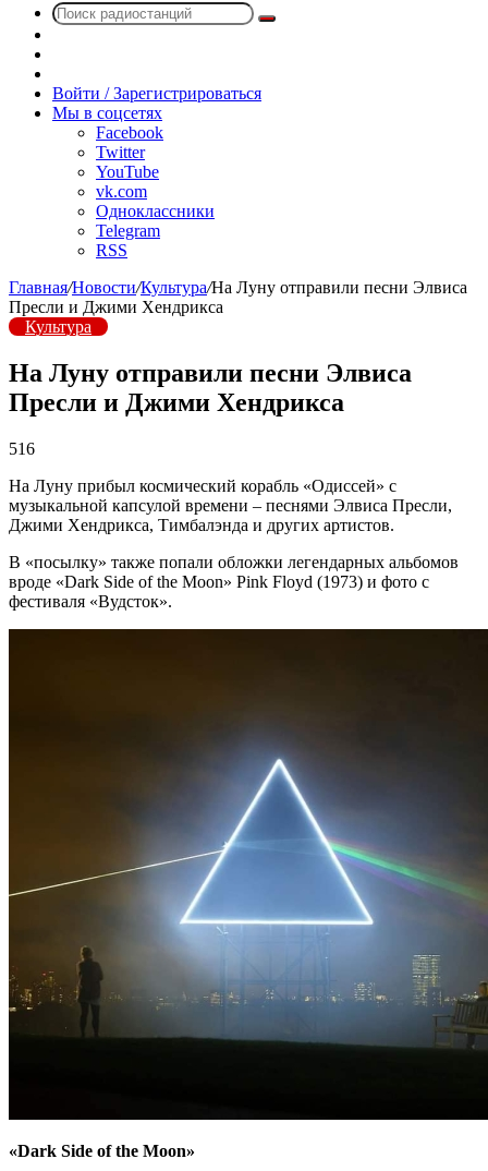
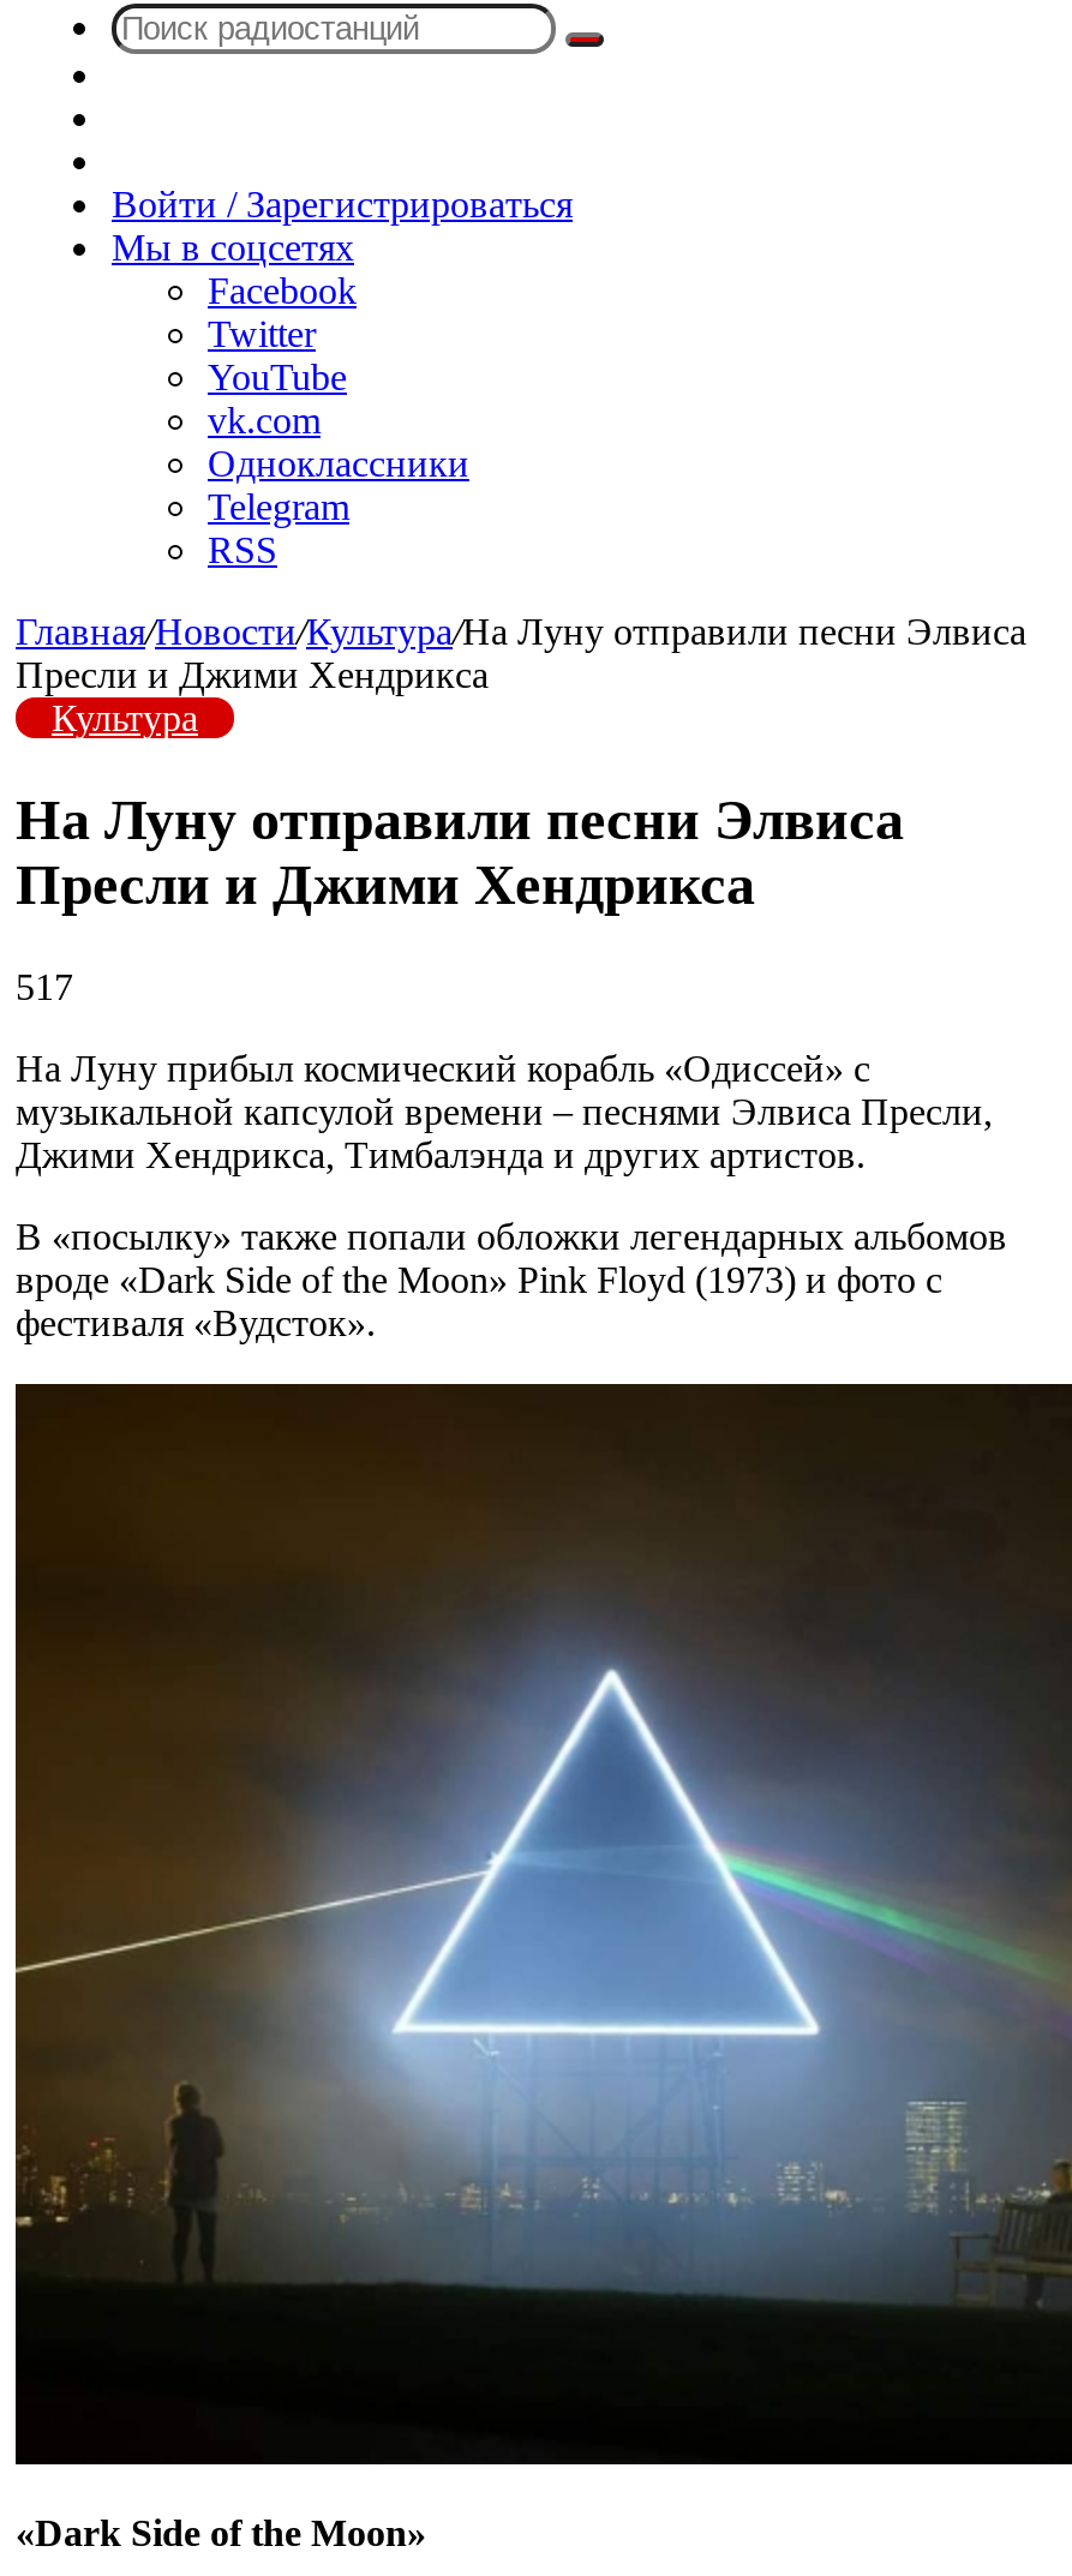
[9,439,35,458] 516 -> [16,966,73,1007] 517

